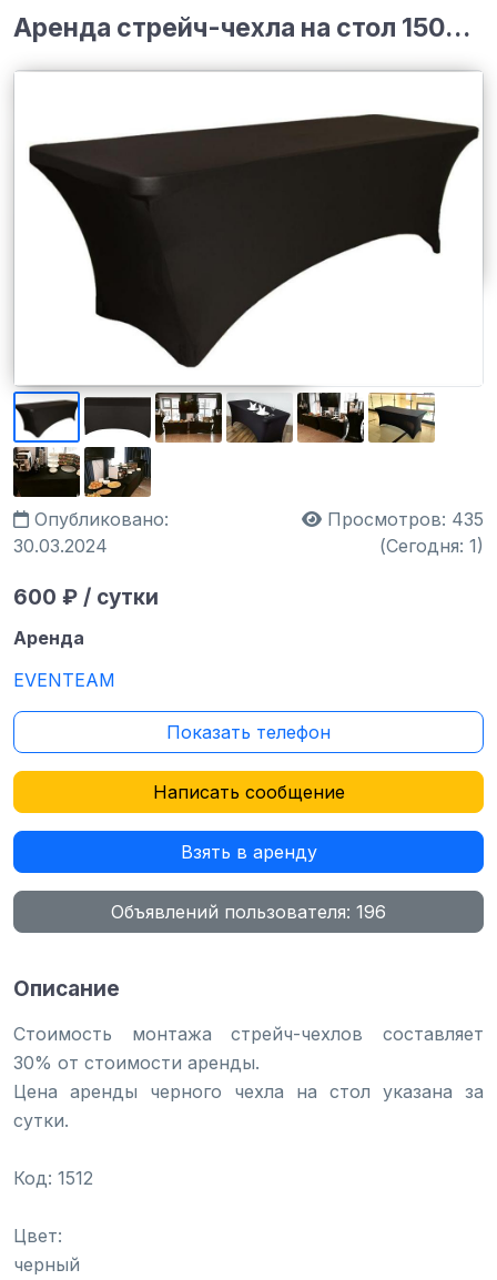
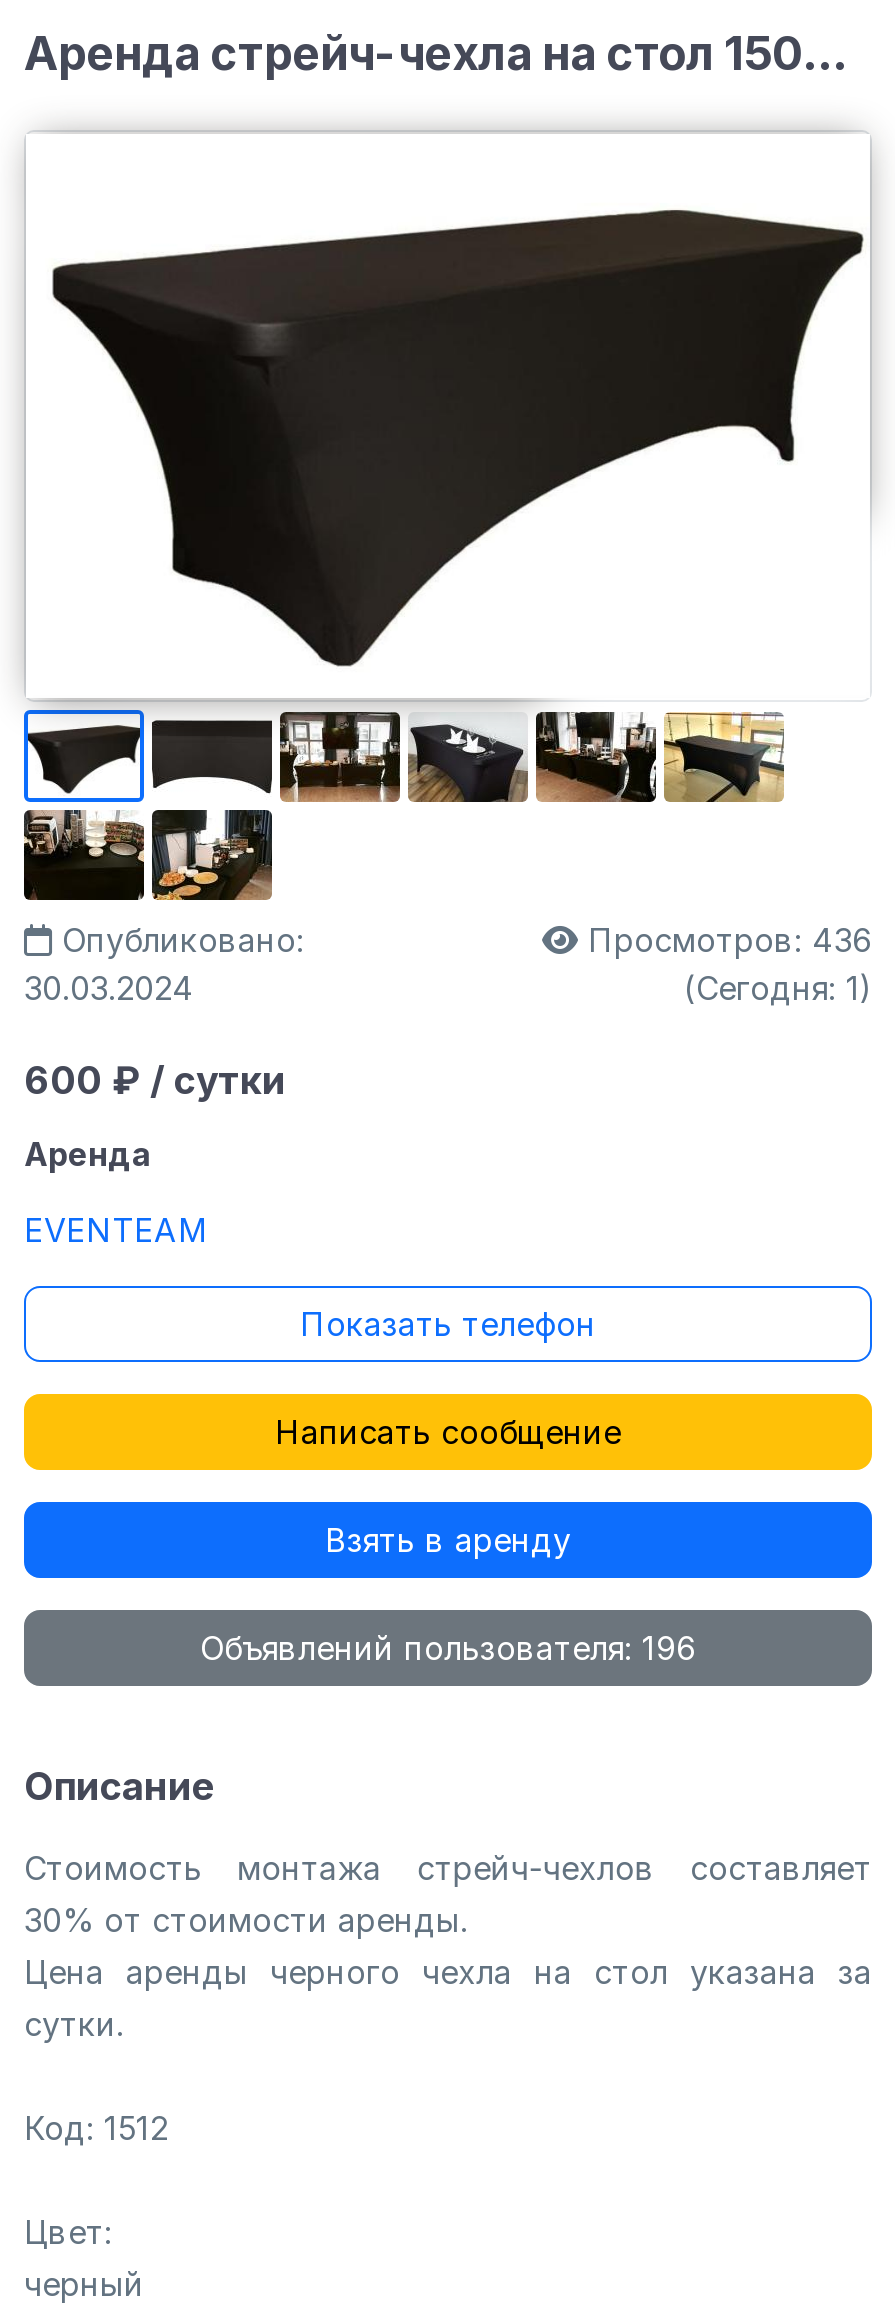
[322,508,484,530] Просмотров: 435 -> [578,920,872,960] Просмотров: 436

